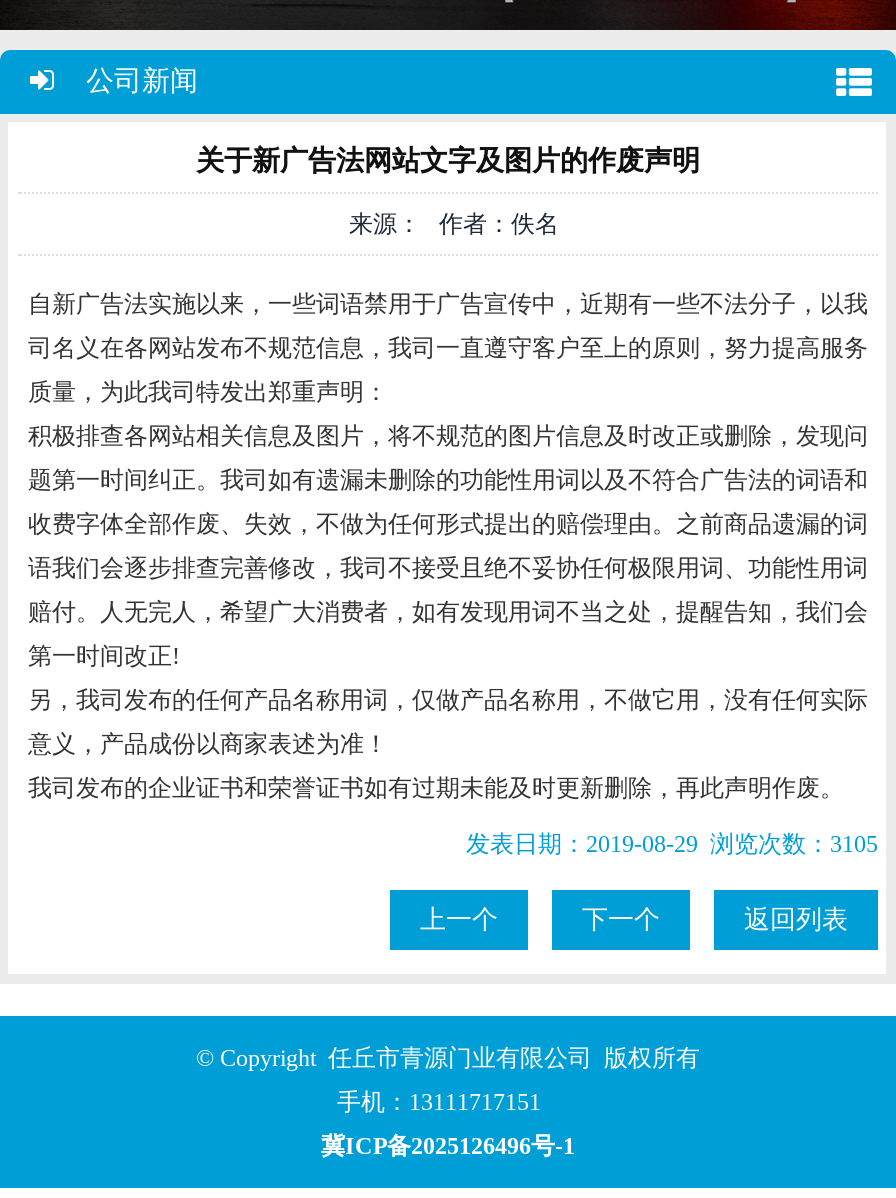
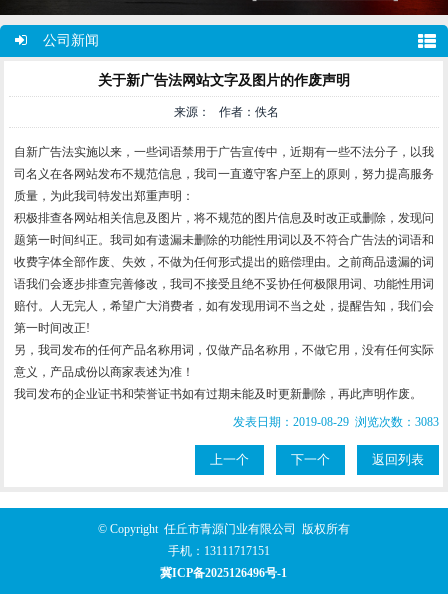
[466,829,878,857] 发表日期：2019-08-29 浏览次数：3105 -> [233,415,439,429] 发表日期：2019-08-29 浏览次数：3083

